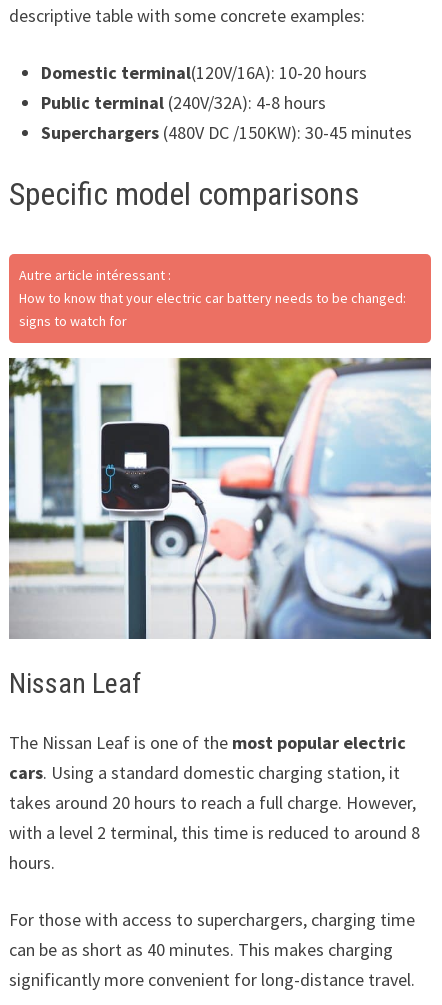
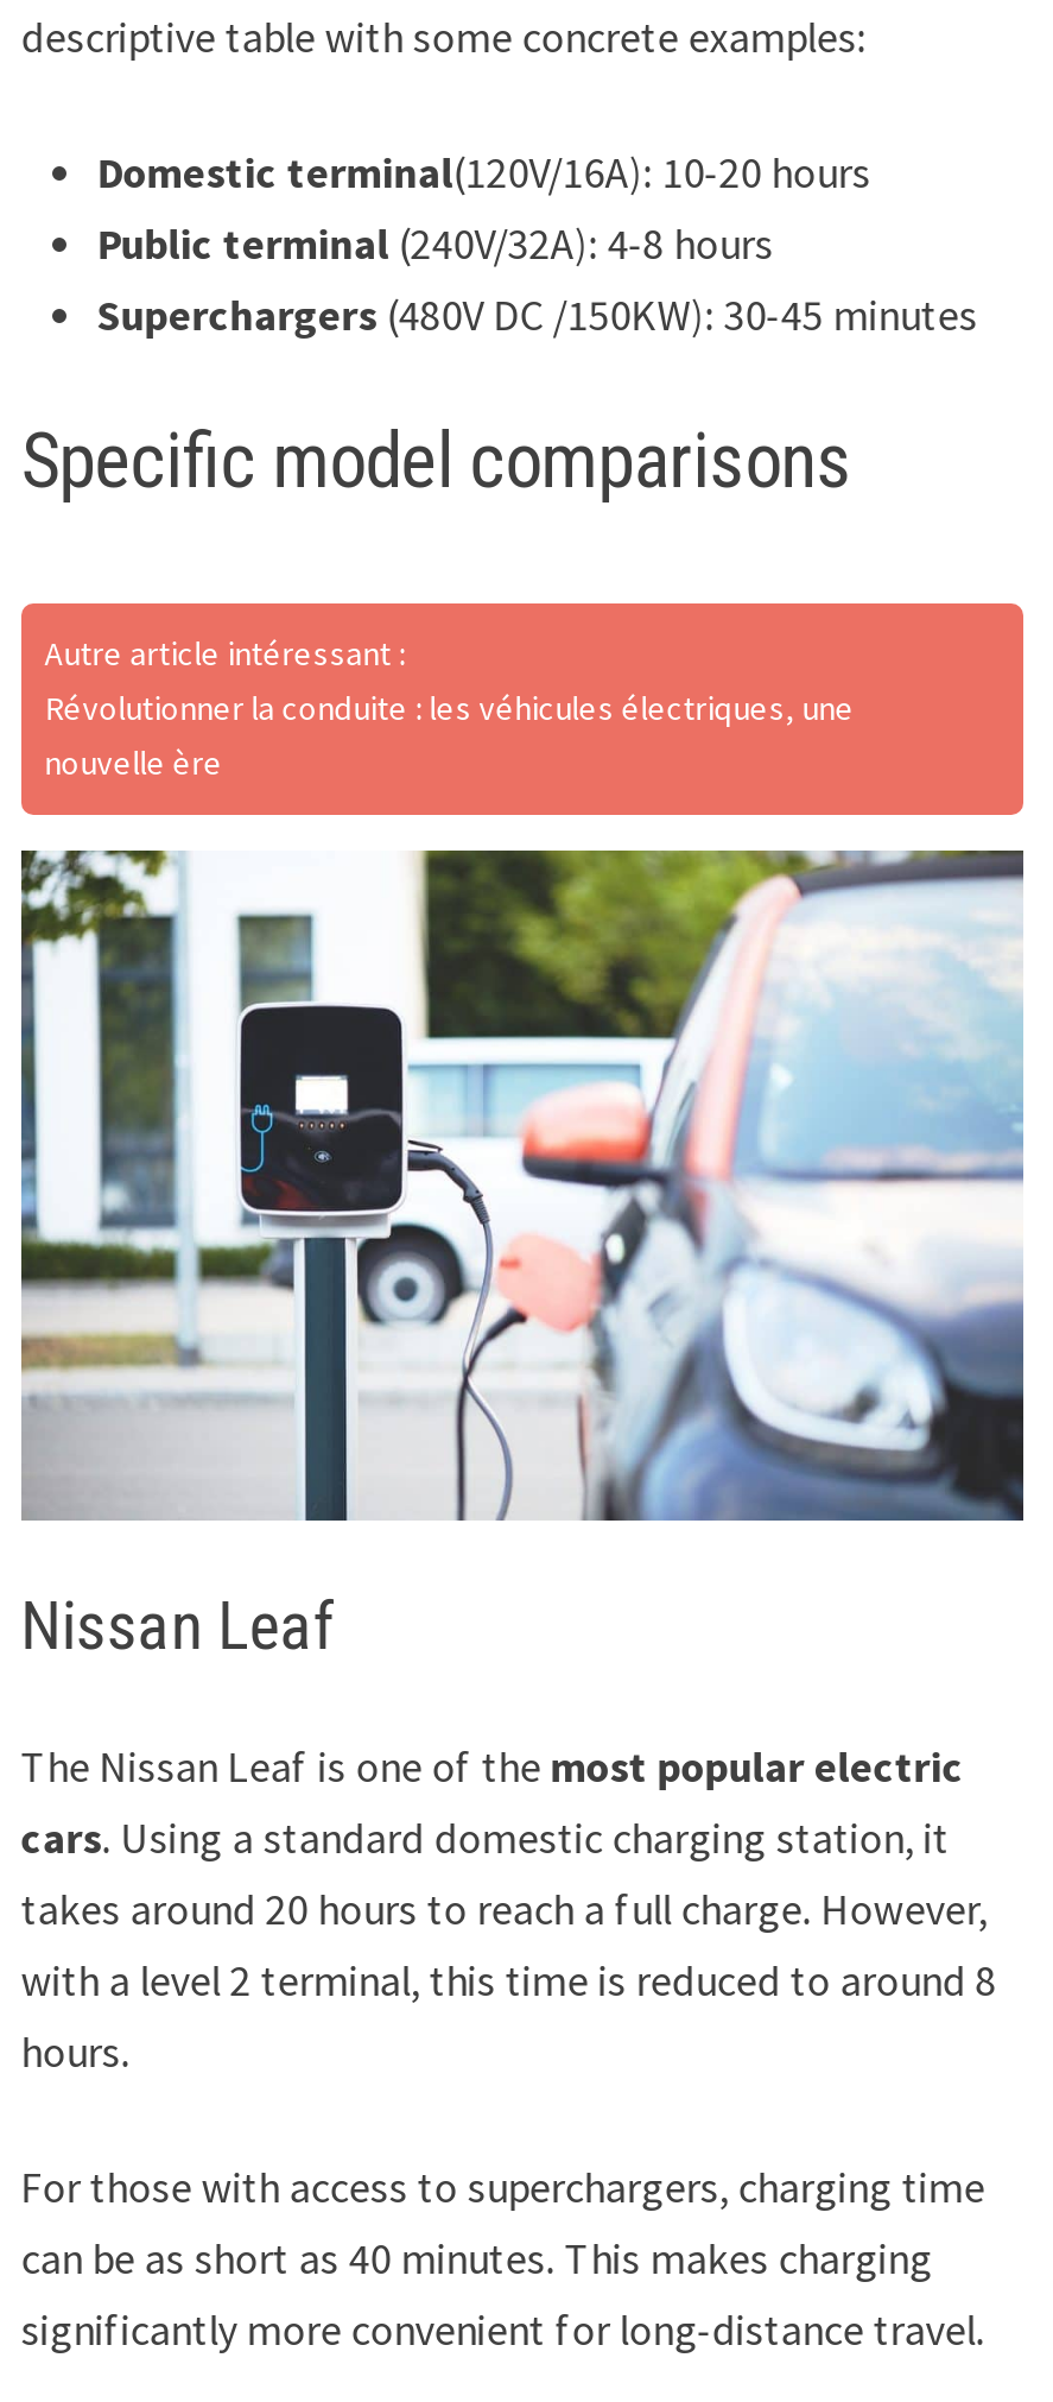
[19,289,406,330] How to know that your electric car battery needs to be changed: | signs to watch for -> [45,687,854,785] Révolutionner la conduite : les véhicules électriques, une | nouvelle ère

